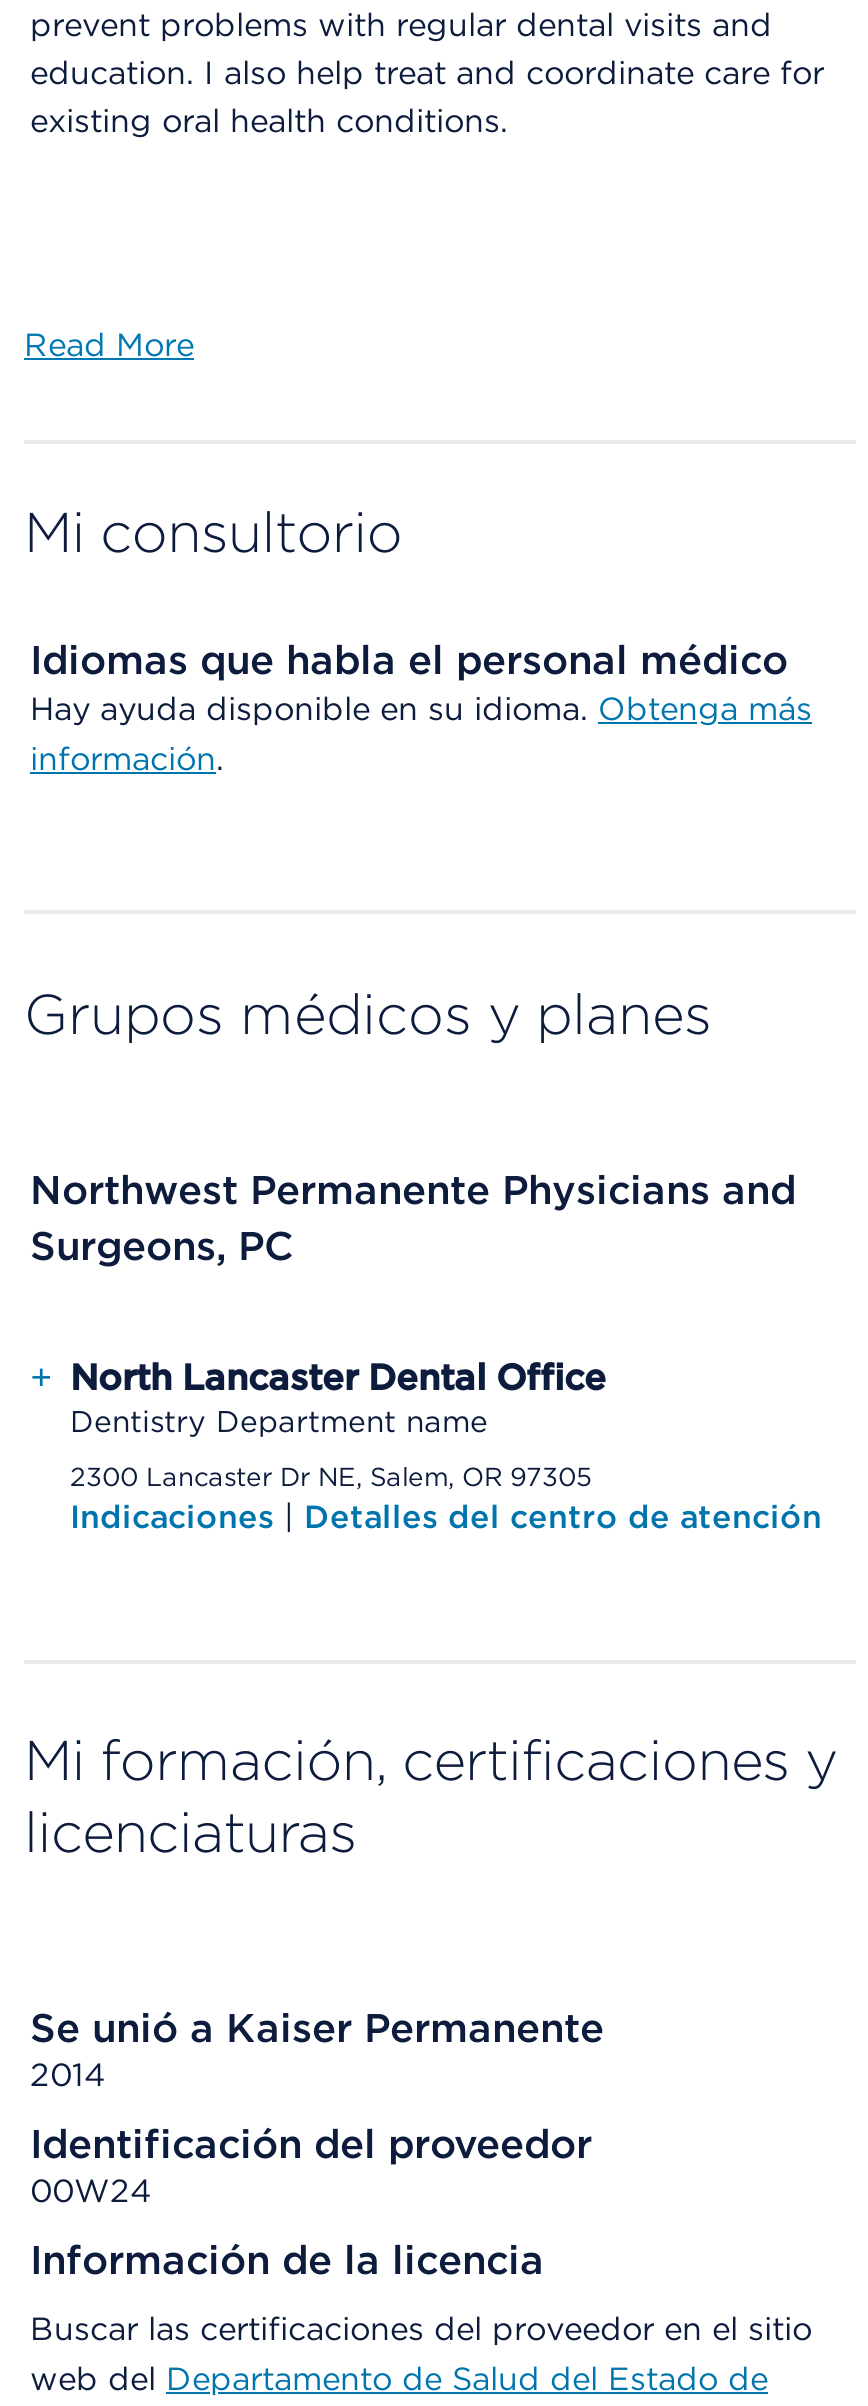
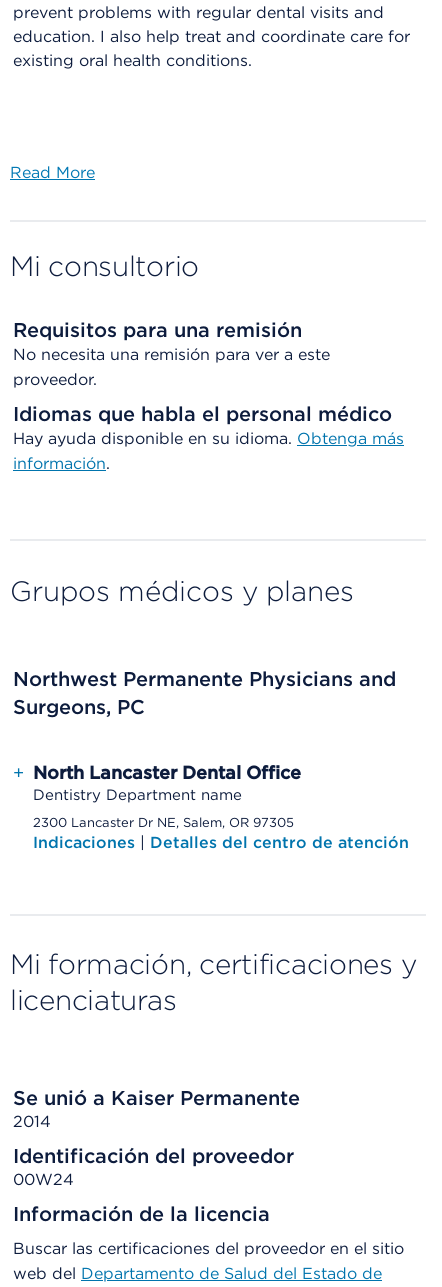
none -> [13,318,330,389] Requisitos para una remisión | No necesita una remisión para ver a este | proveedor.

